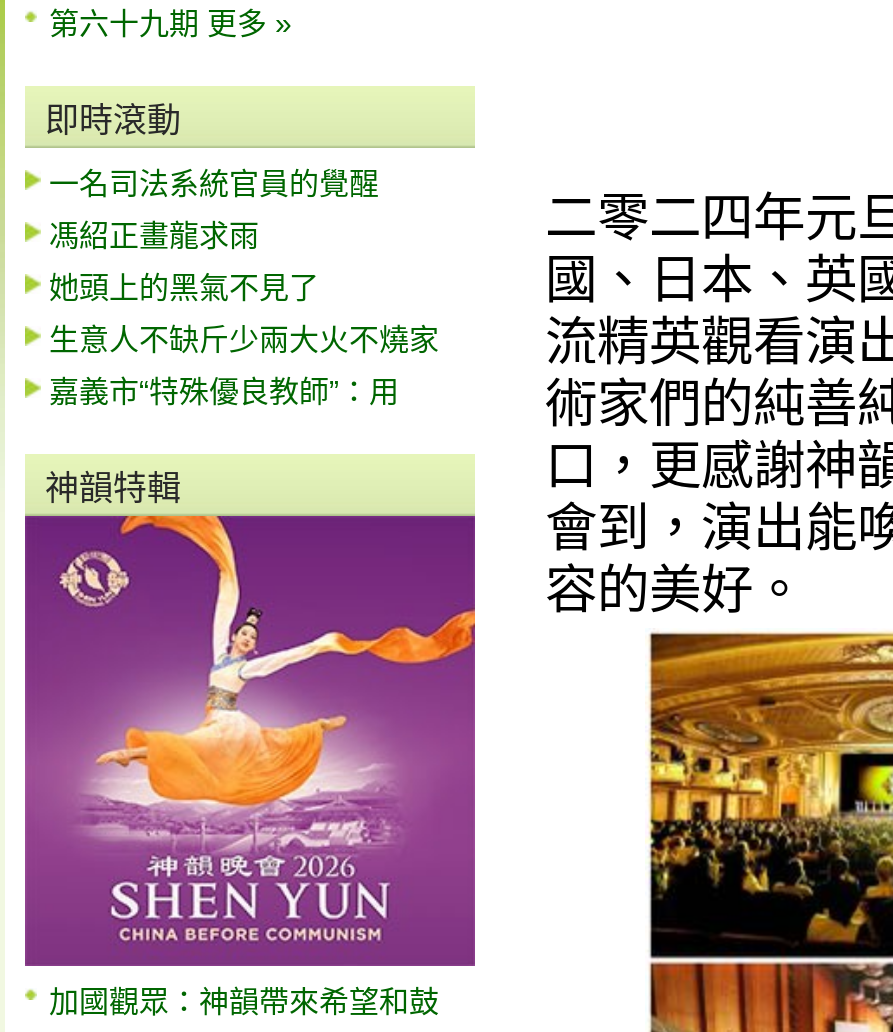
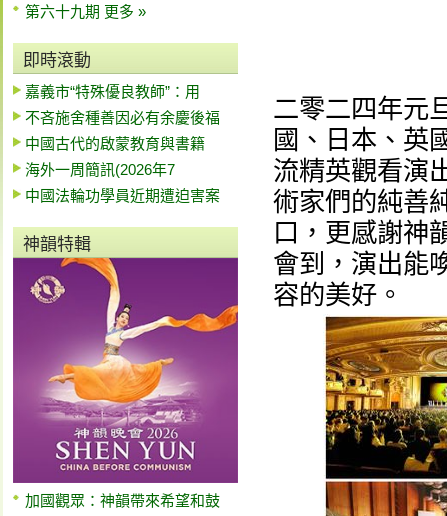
[49,166,439,356] 一名司法系統官員的覺醒 | 馮紹正畫龍求雨 | 她頭上的黑氣不見了 | 生意人不缺斤少兩大火不燒家 -> none
none -> [25,109,220,204] 不吝施舍種善因必有余慶後福 | 中國古代的啟蒙教育與書籍 | 海外一周簡訊(2026年7 | 中國法輪功學員近期遭迫害案
moved [49,374,399,408] -> [25,83,200,100]: 嘉義市“特殊優良教師”：用

